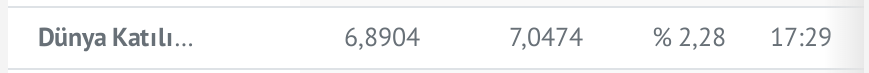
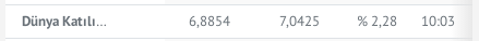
[344,20,420,54] 6,8904 -> [189,12,230,30] 6,8854
[509,20,583,54] 7,0474 -> [279,12,319,30] 7,0425
[652,20,832,54] % 2,28 17:29 -> [357,12,455,30] % 2,28 10:03

